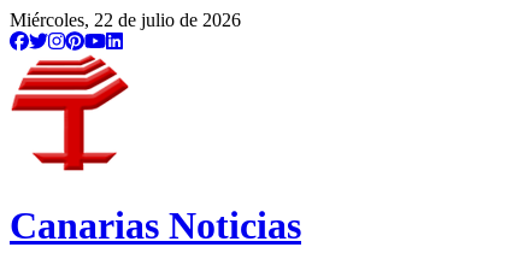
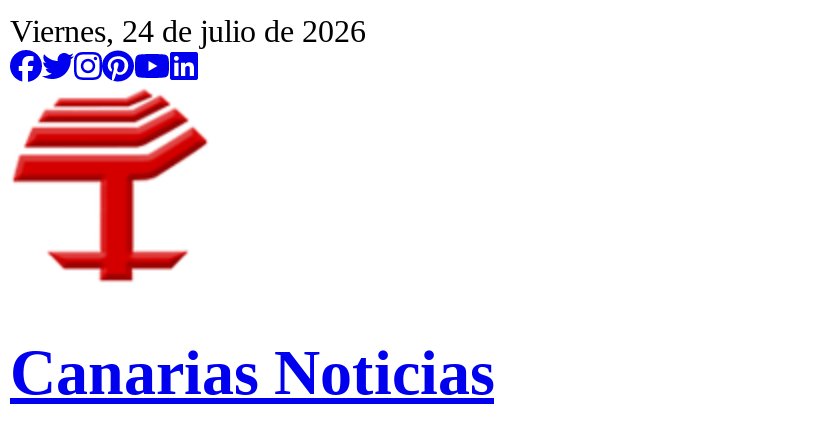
[10,10,241,30] Miércoles, 22 de julio de 2026 -> [10,14,366,48] Viernes, 24 de julio de 2026

